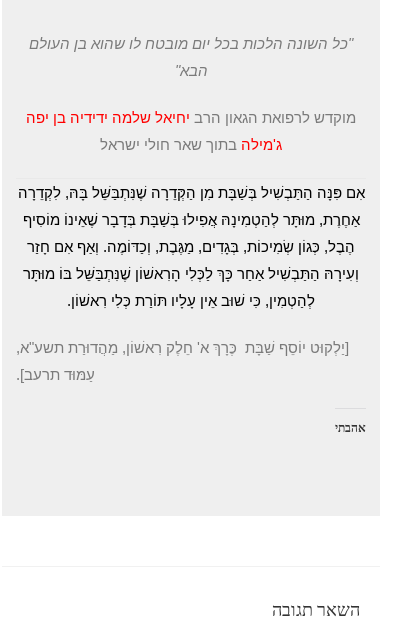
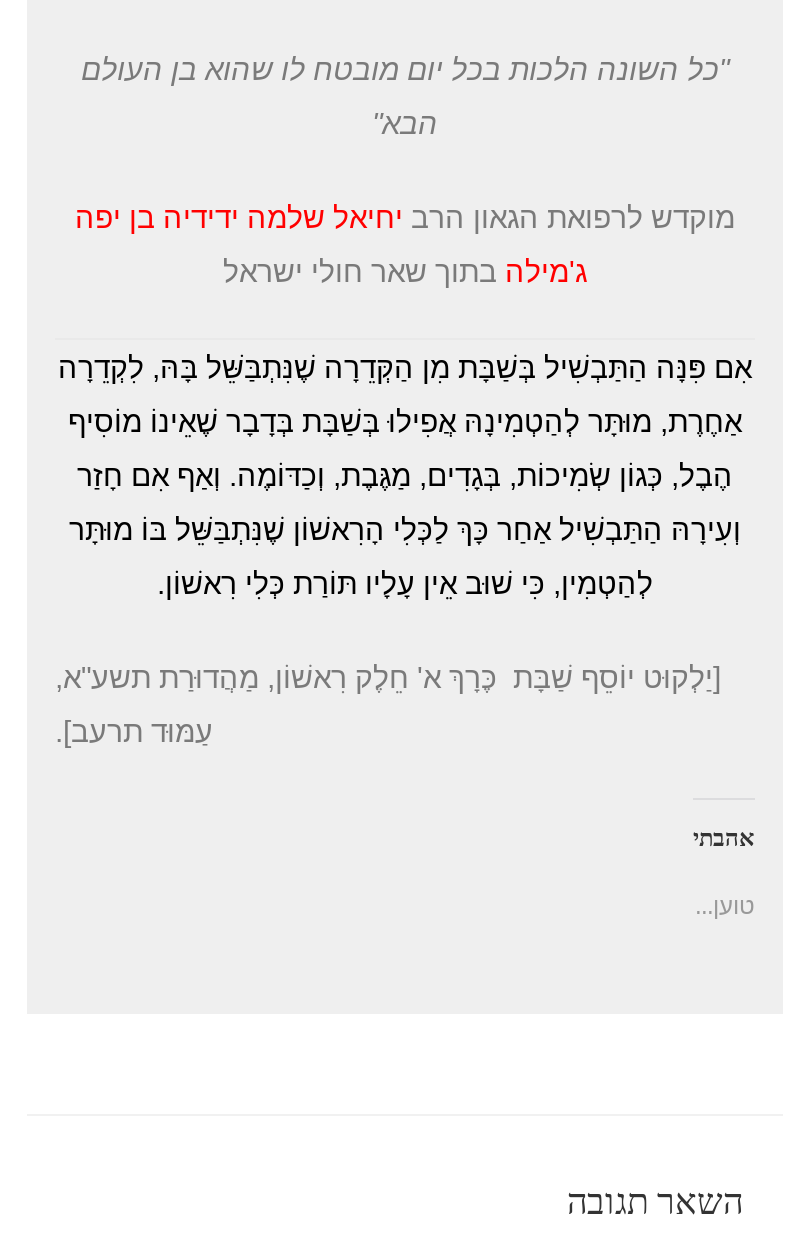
none -> [695,892,755,920] טוען...

